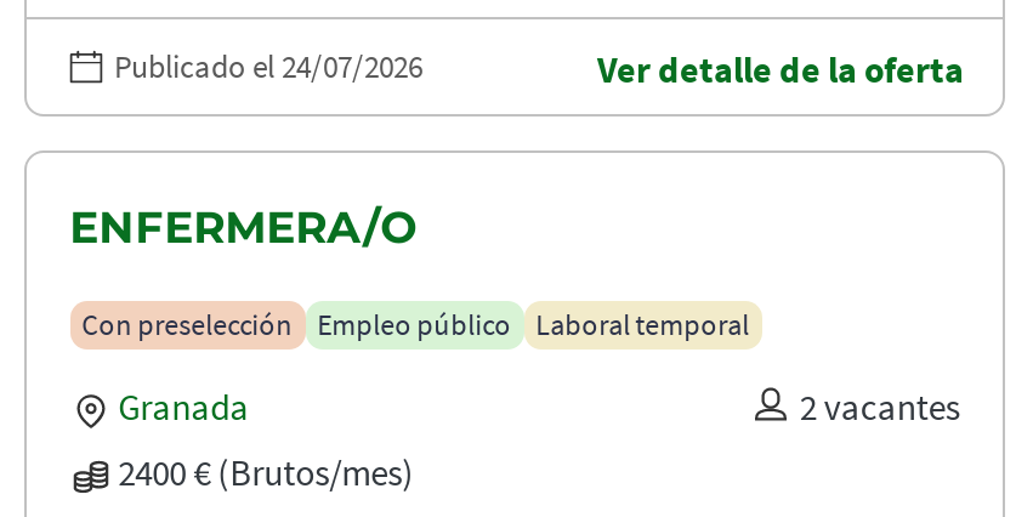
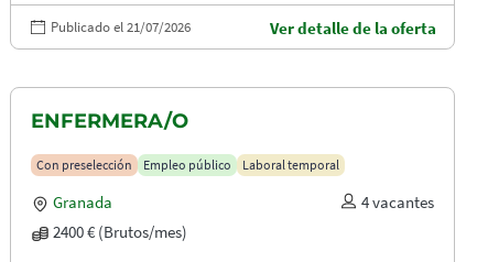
[114,47,422,88] Publicado el 24/07/2026 -> [51,18,191,37] Publicado el 21/07/2026
[800,383,960,429] 2 vacantes -> [362,192,434,213] 4 vacantes

